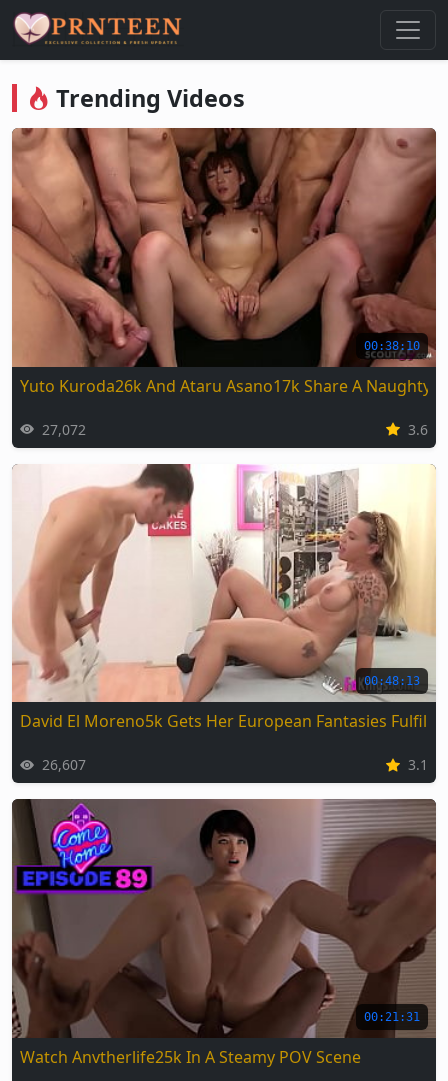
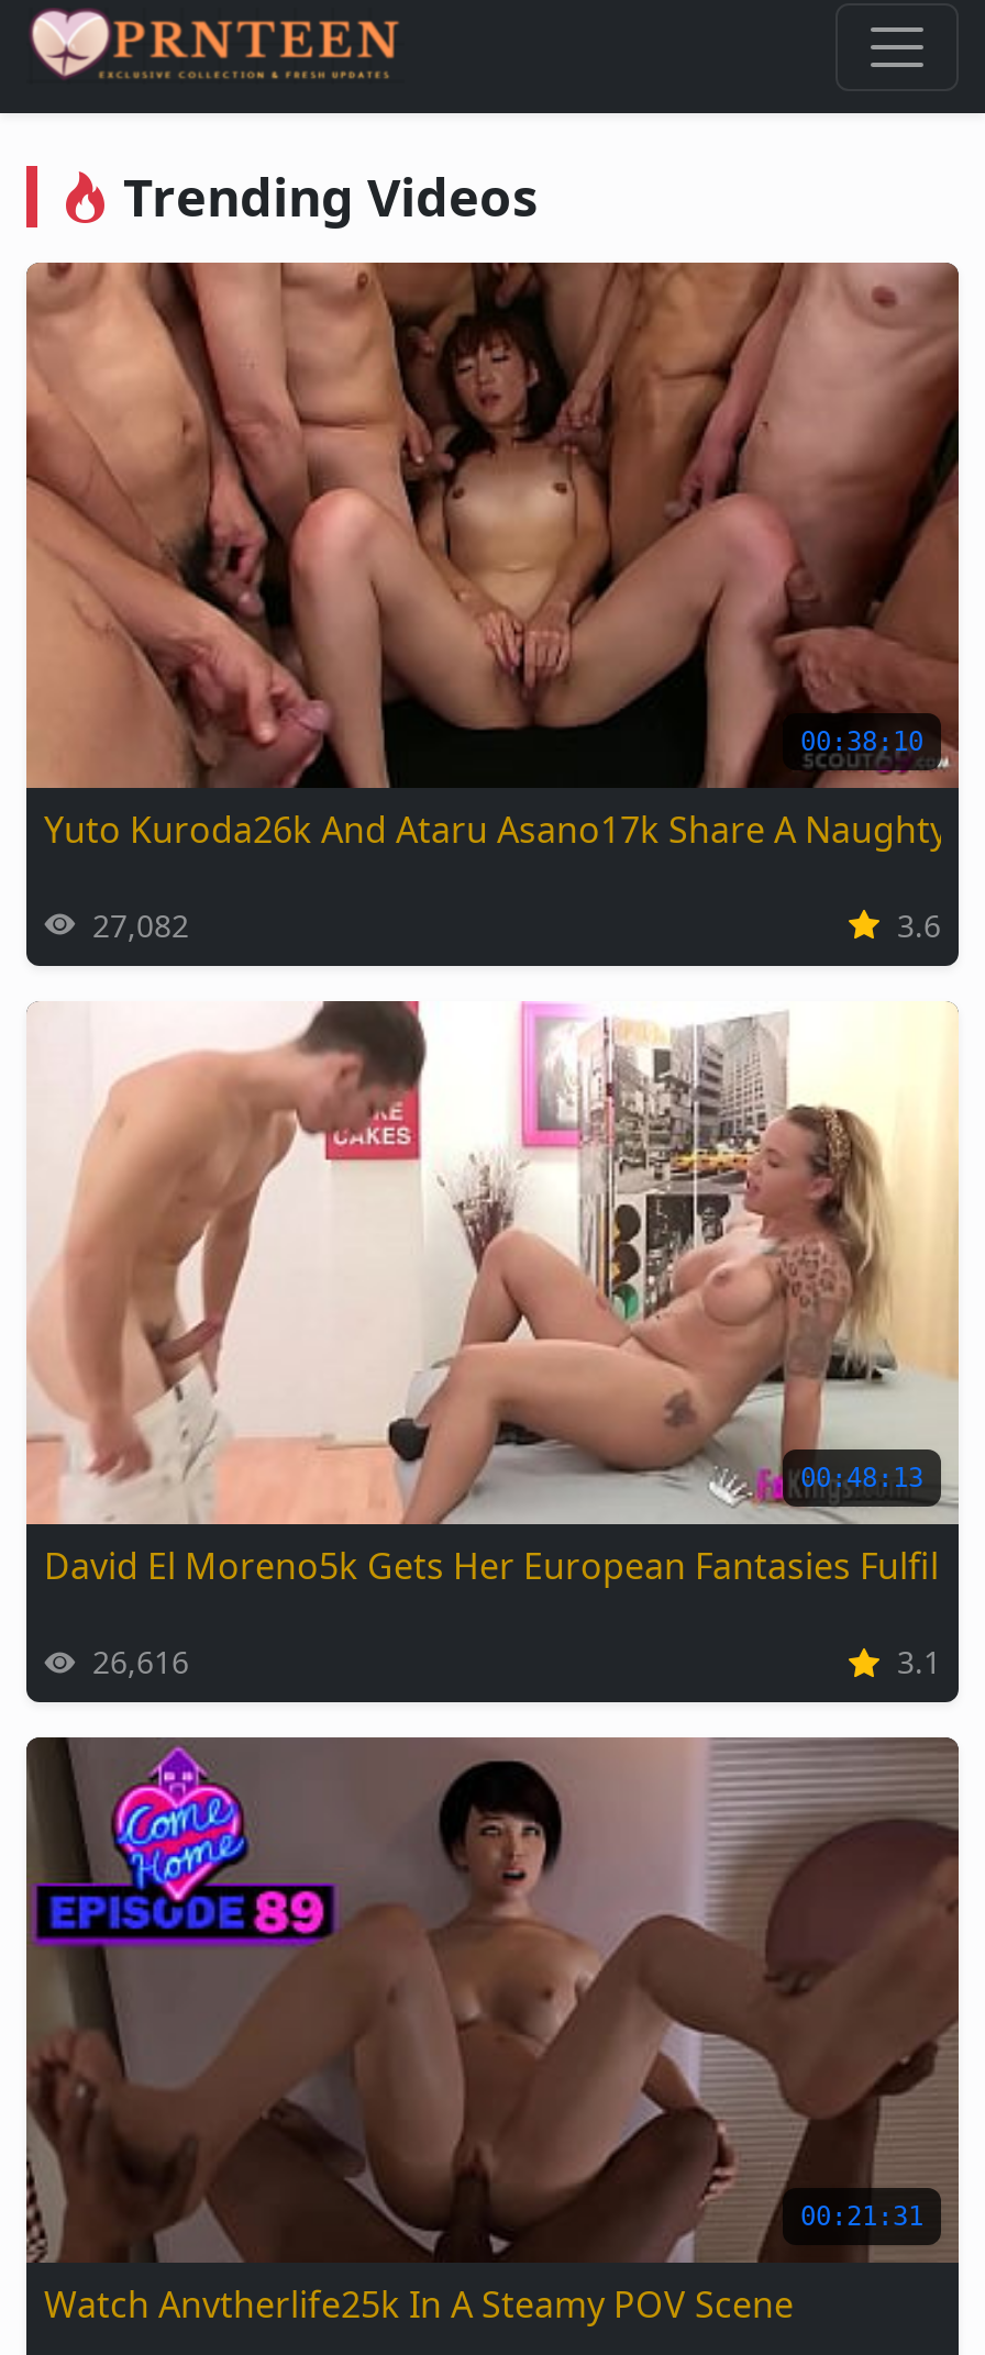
[38,419,86,438] 27,072 -> [84,903,189,945] 27,082
[38,755,86,774] 26,607 -> [84,1641,189,1682] 26,616

